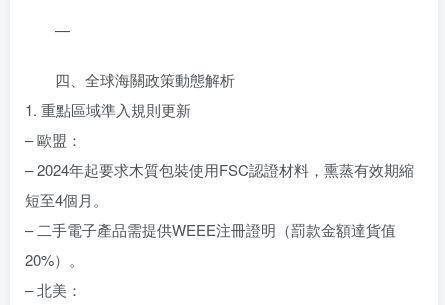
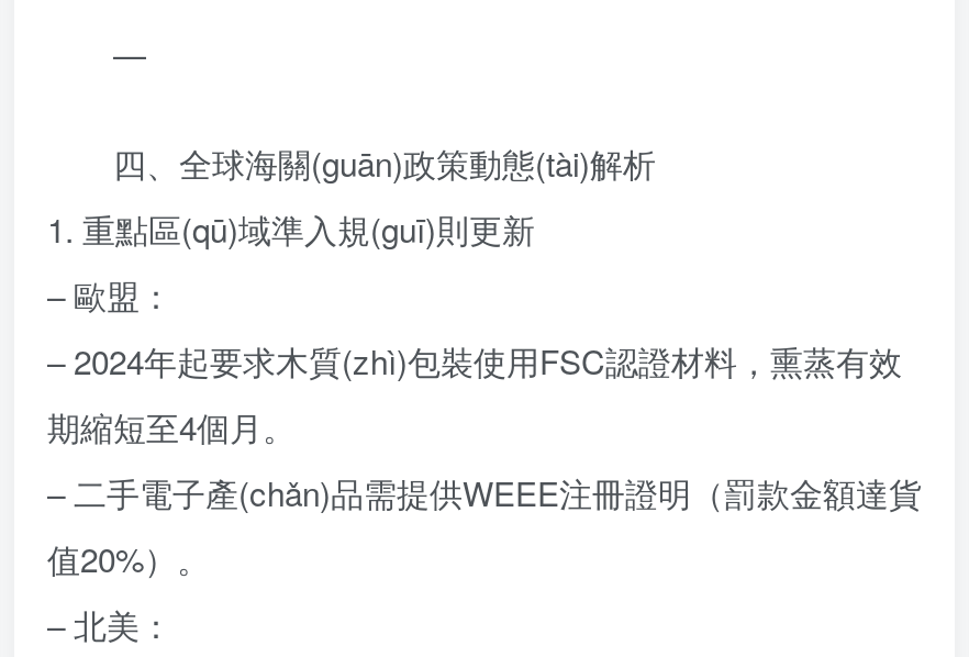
[25,69,235,120] 四、全球海關政策動態解析 | 1. 重點區域準入規則更新 -> [47,140,656,252] 四、全球海關(guān)政策動態(tài)解析 | 1. 重點區(qū)域準入規(guī)則更新
[25,159,414,270] – 2024年起要求木質包裝使用FSC認證材料，熏蒸有效期縮 | 短至4個月。 | – 二手電子產品需提供WEEE注冊證明（罰款金額達貨值 | 20%）。 -> [47,337,922,581] – 2024年起要求木質(zhì)包裝使用FSC認證材料，熏蒸有效 | 期縮短至4個月。 | – 二手電子產(chǎn)品需提供WEEE注冊證明（罰款金額達貨 | 值20%）。

